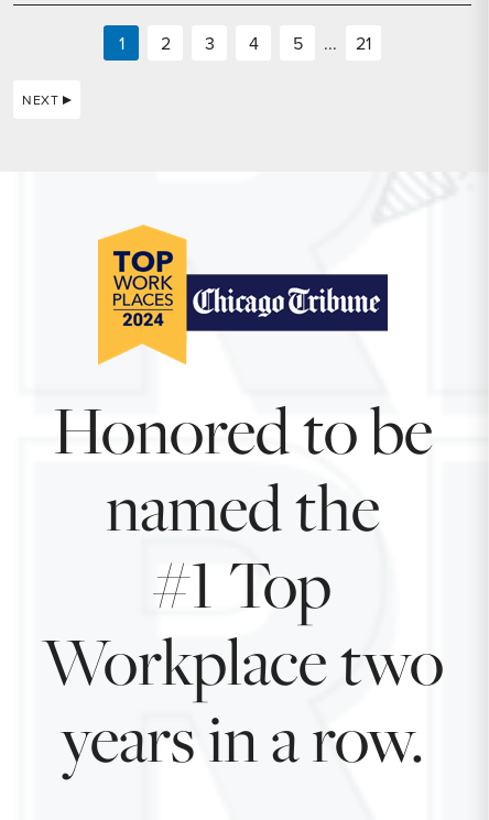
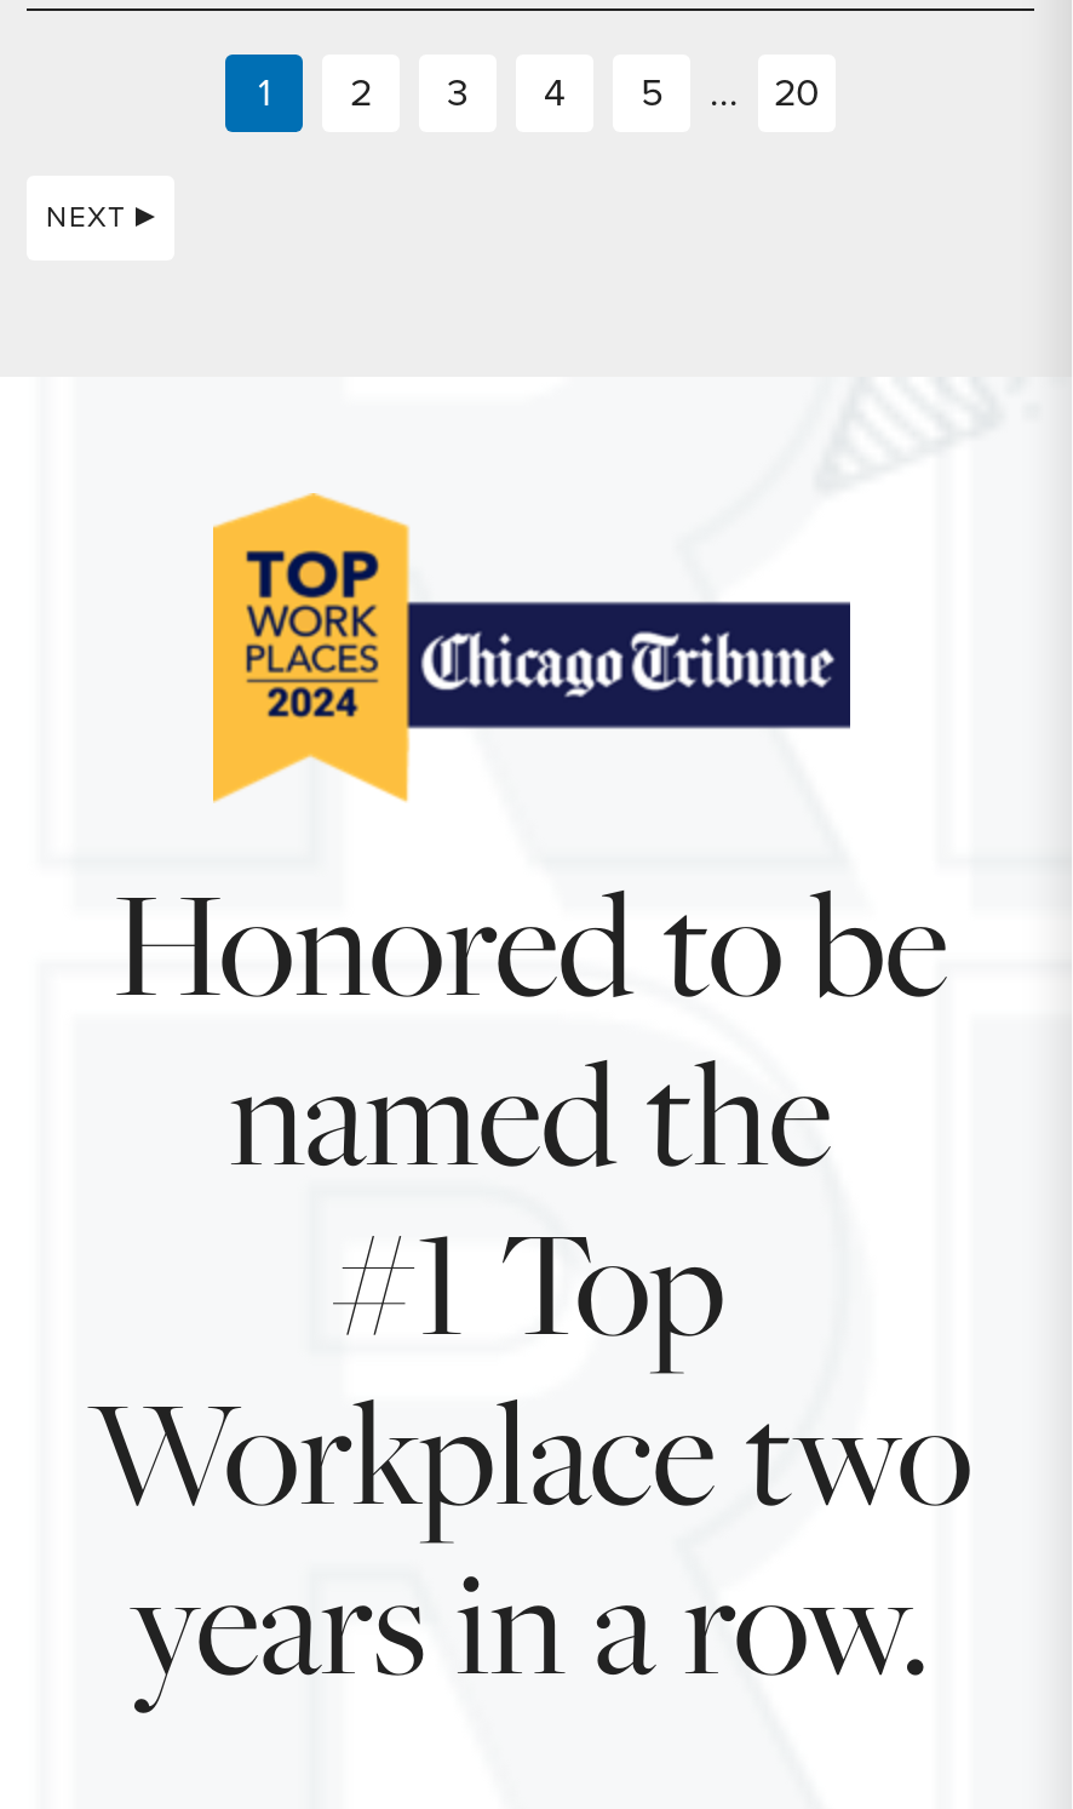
[356,31,371,55] 21 -> [774,64,820,120] 20

